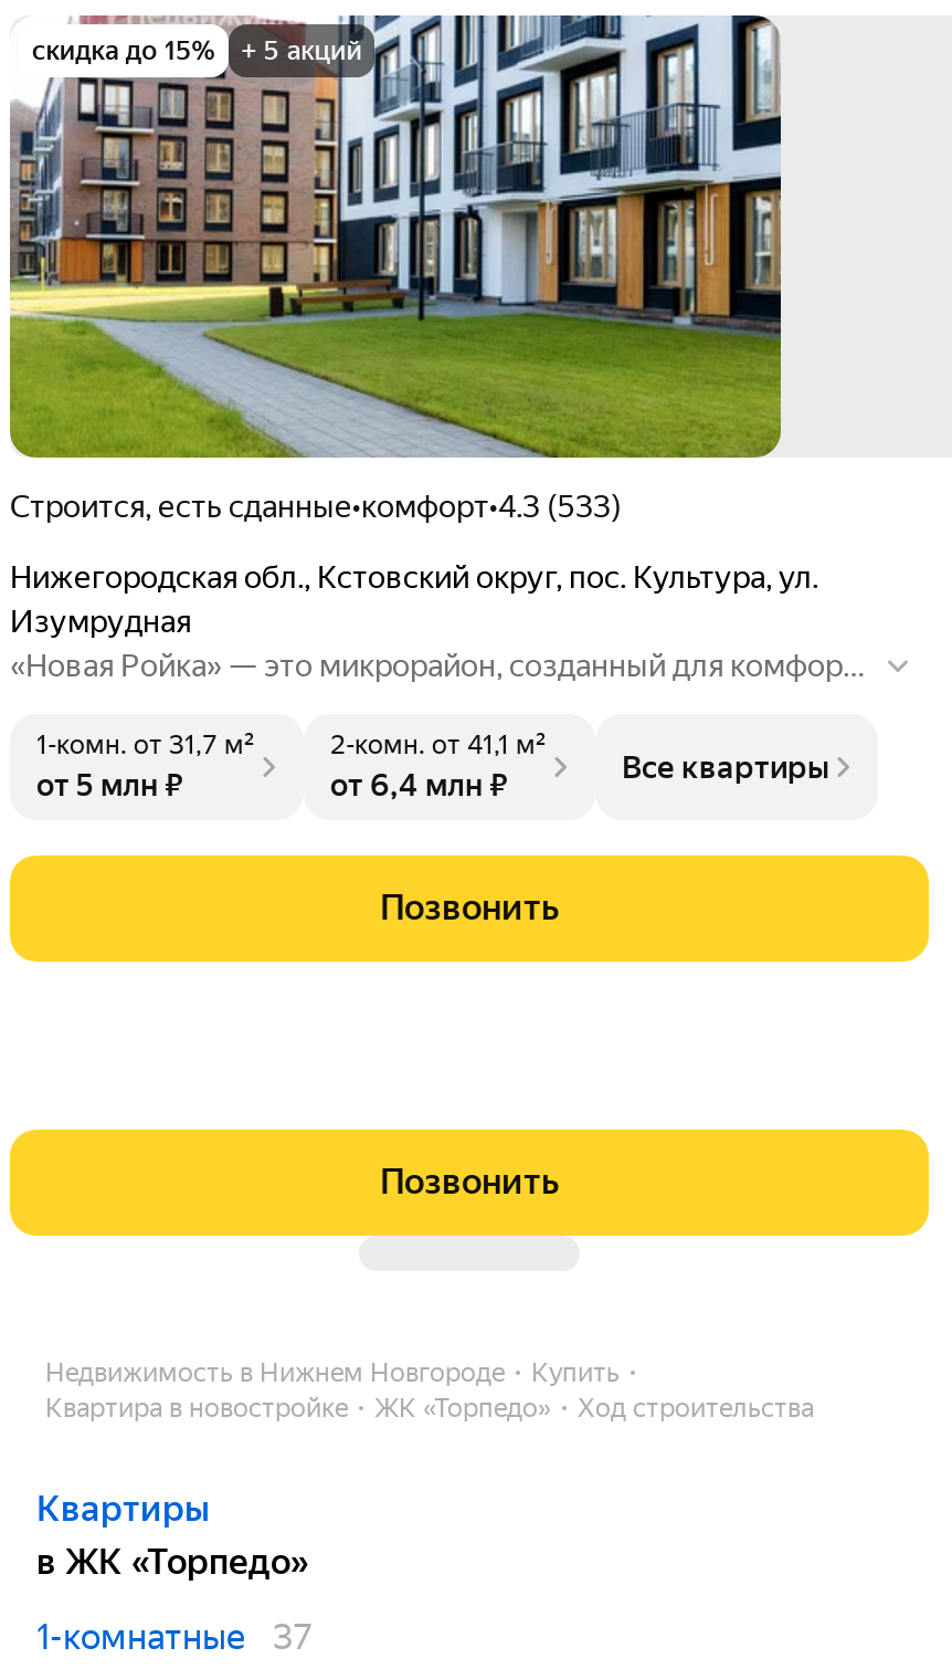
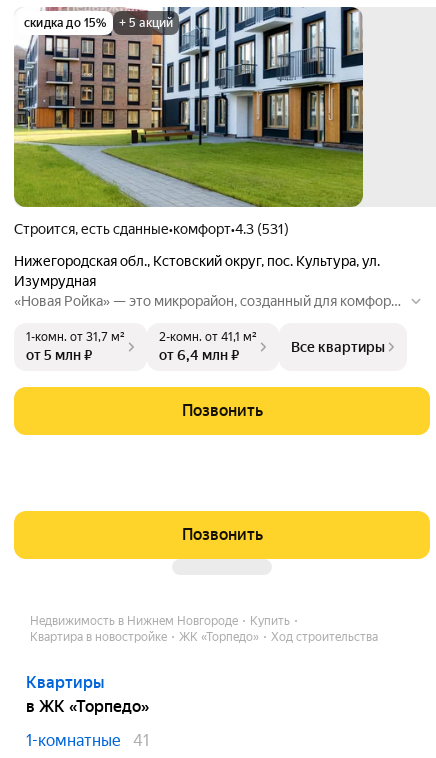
[30,488,622,523] Строится, есть сданные•комфорт•4.3 (533) -> [23,221,289,237] Строится, есть сданные•комфорт•4.3 (531)
[36,1616,313,1658] 1-комнатные 37 -> [26,731,149,750] 1-комнатные 41

